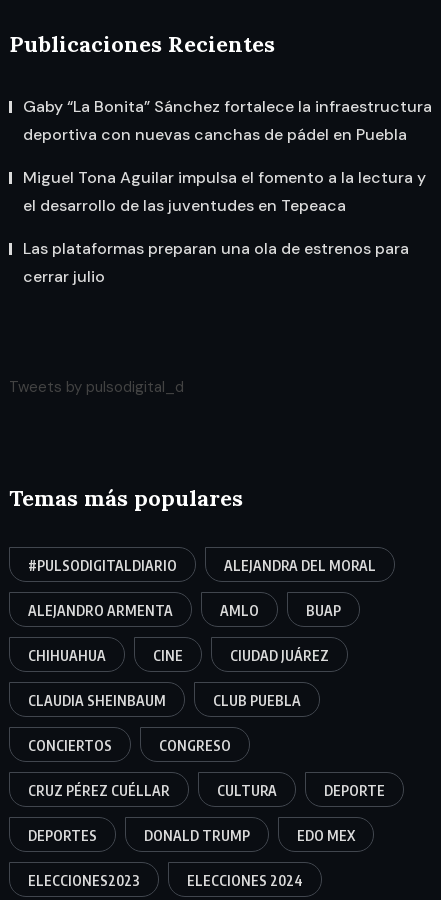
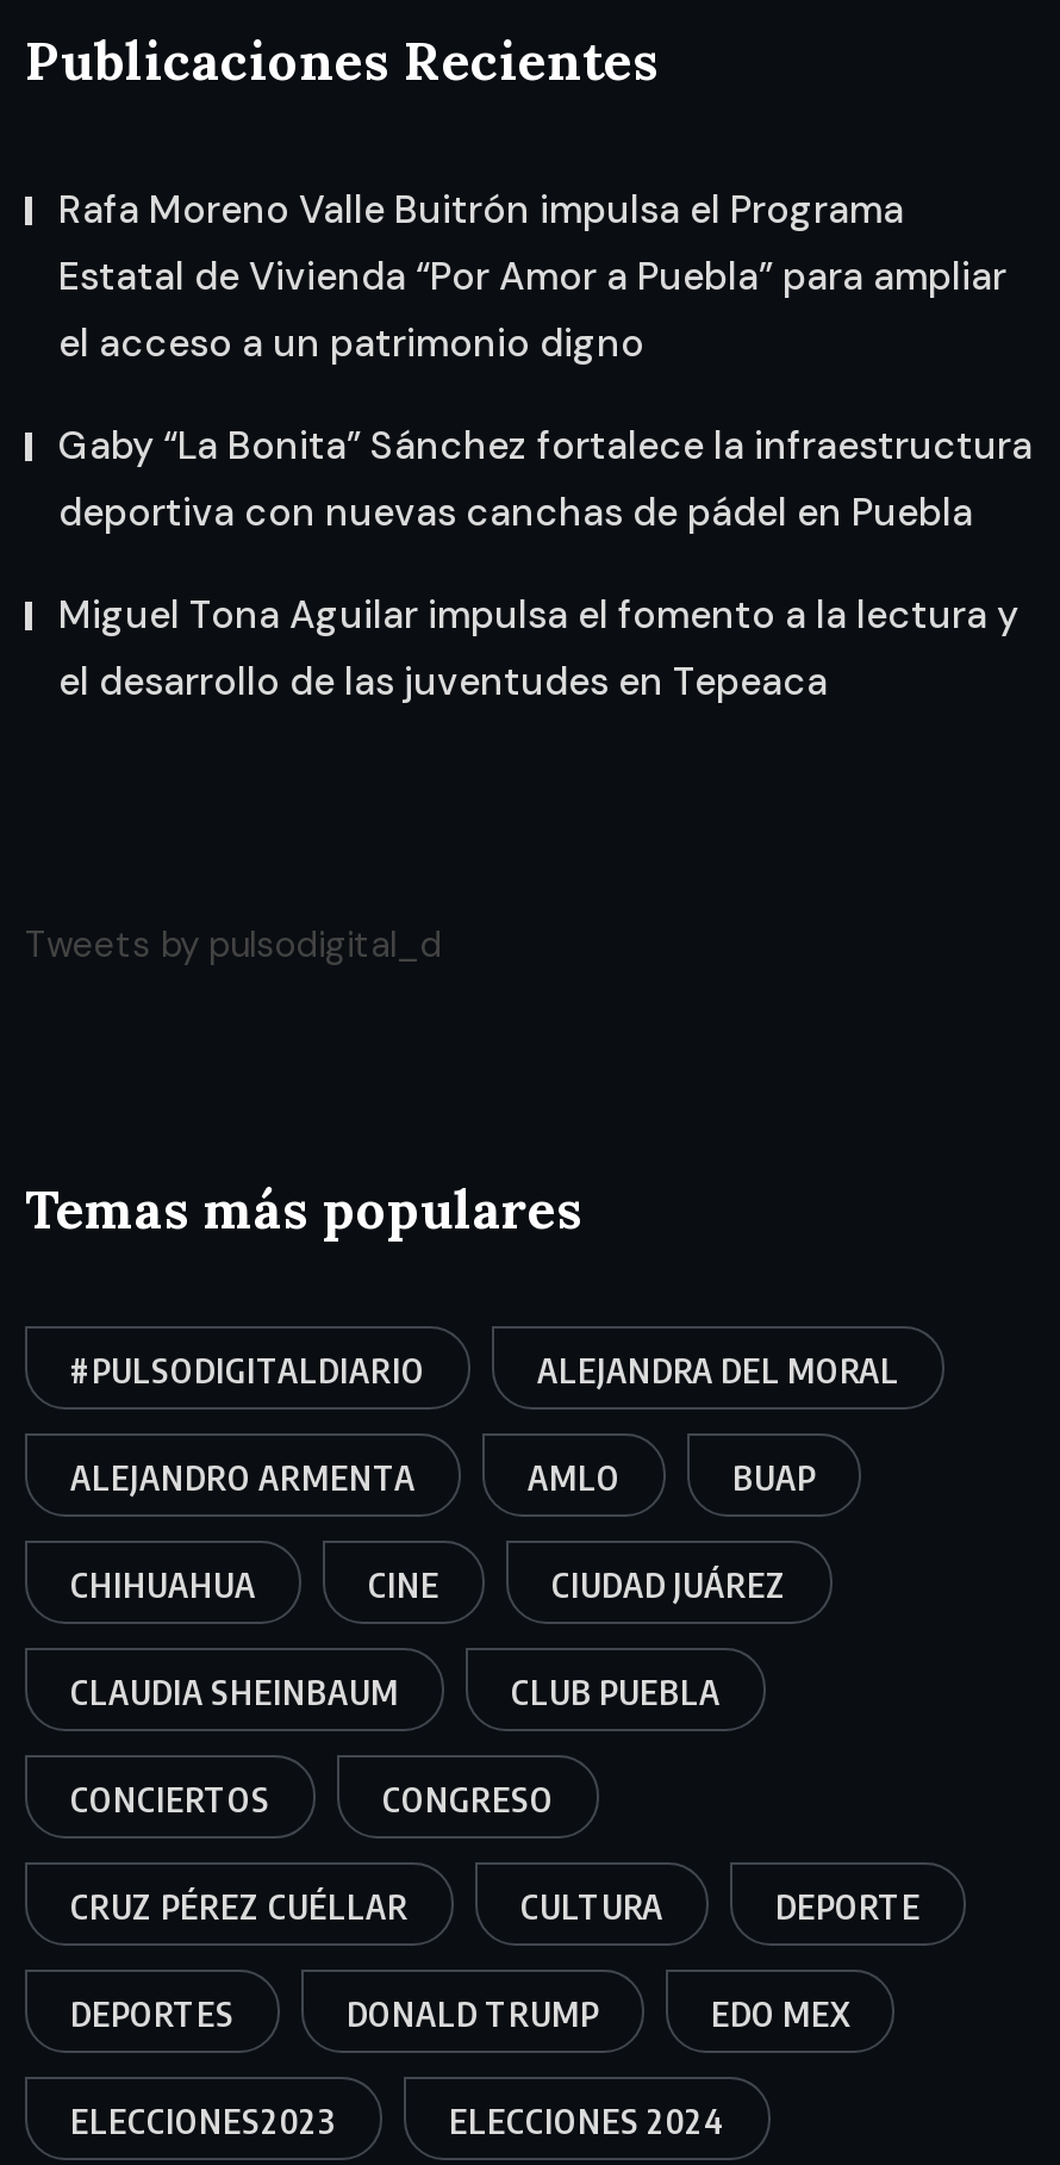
none -> [58,184,1006,368] Rafa Moreno Valle Buitrón impulsa el Programa | Estatal de Vivienda “Por Amor a Puebla” para ampliar | el acceso a un patrimonio digno
moved [23,96,432,216] -> [58,420,1033,706]: Gaby “La Bonita” Sánchez fortalece la infraestructura | deportiva con nuevas canchas de pádel en Puebla | Miguel Tona Aguilar impulsa el fomento a la lectura y | el desarrollo de las juventudes en Tepeaca
[23,238,409,287] Las plataformas preparan una ola de estrenos para | cerrar julio -> none

